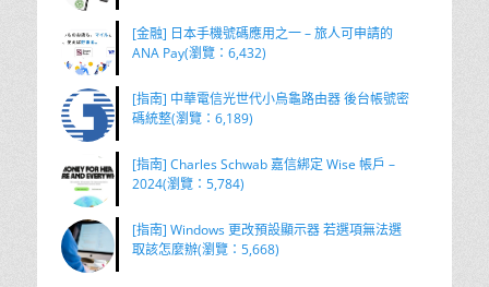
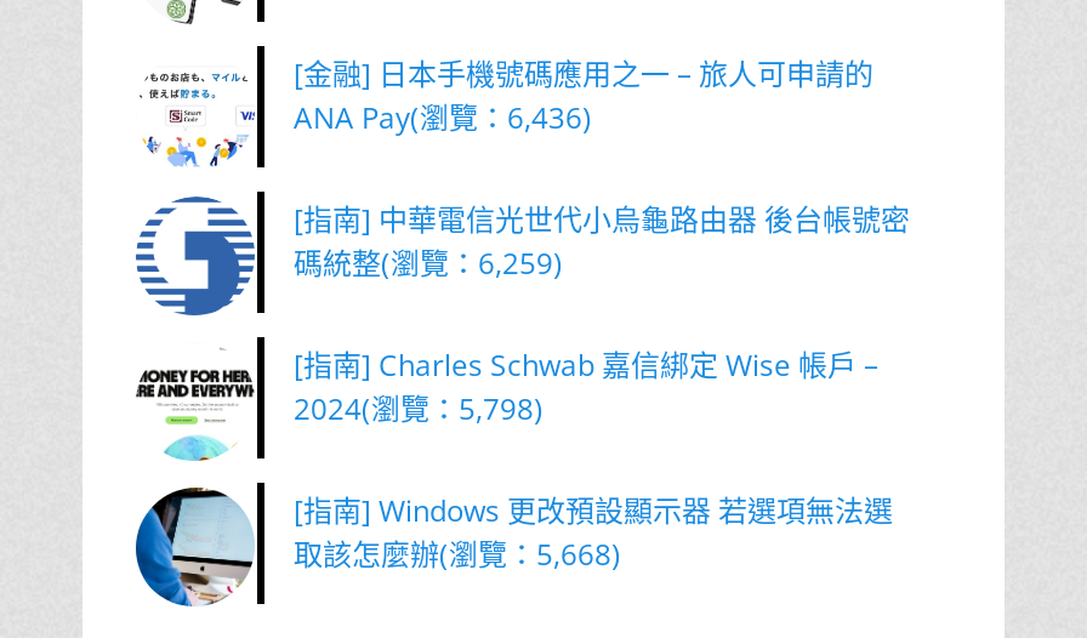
[132,44,266,62] ANA Pay(瀏覽：6,432) -> [294,97,592,138] ANA Pay(瀏覽：6,436)
[132,109,253,128] 碼統整(瀏覽：6,189) -> [294,243,563,284] 碼統整(瀏覽：6,259)
[132,175,244,193] 2024(瀏覽：5,784) -> [294,388,543,429] 2024(瀏覽：5,798)

